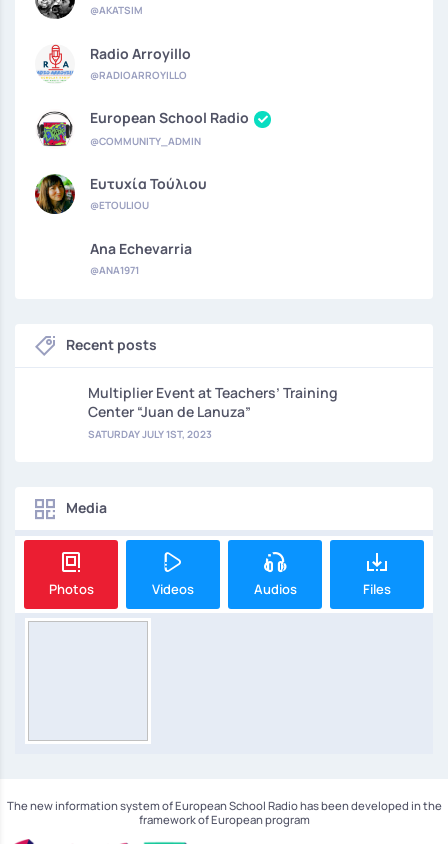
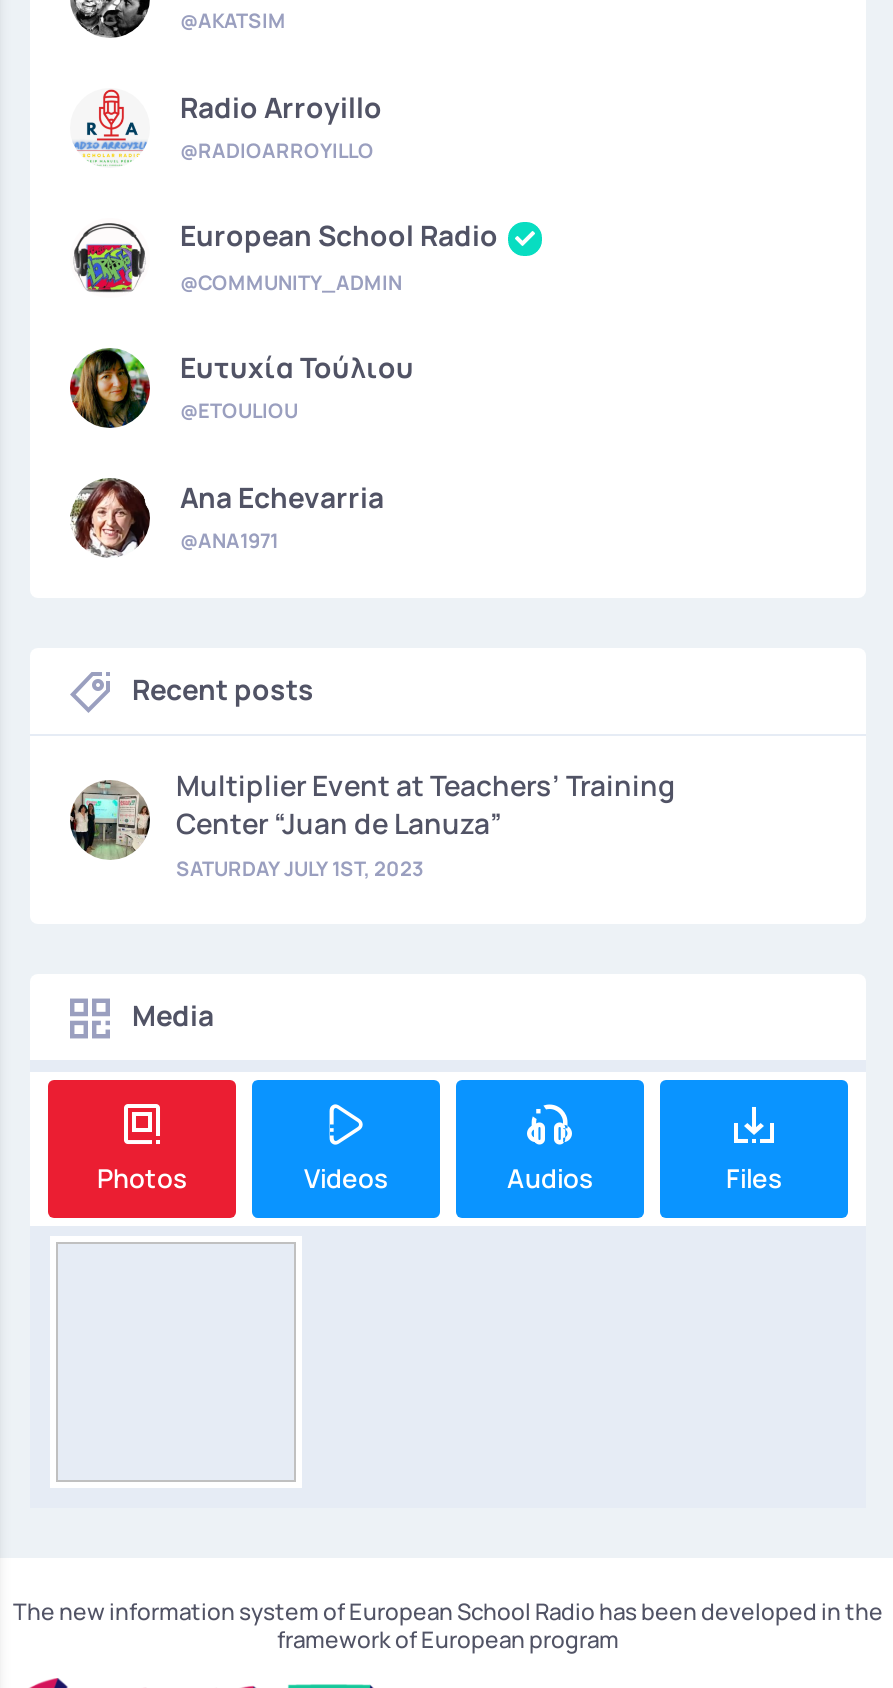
none -> [68,476,152,558] [image]
none -> [68,778,152,860] [image]

